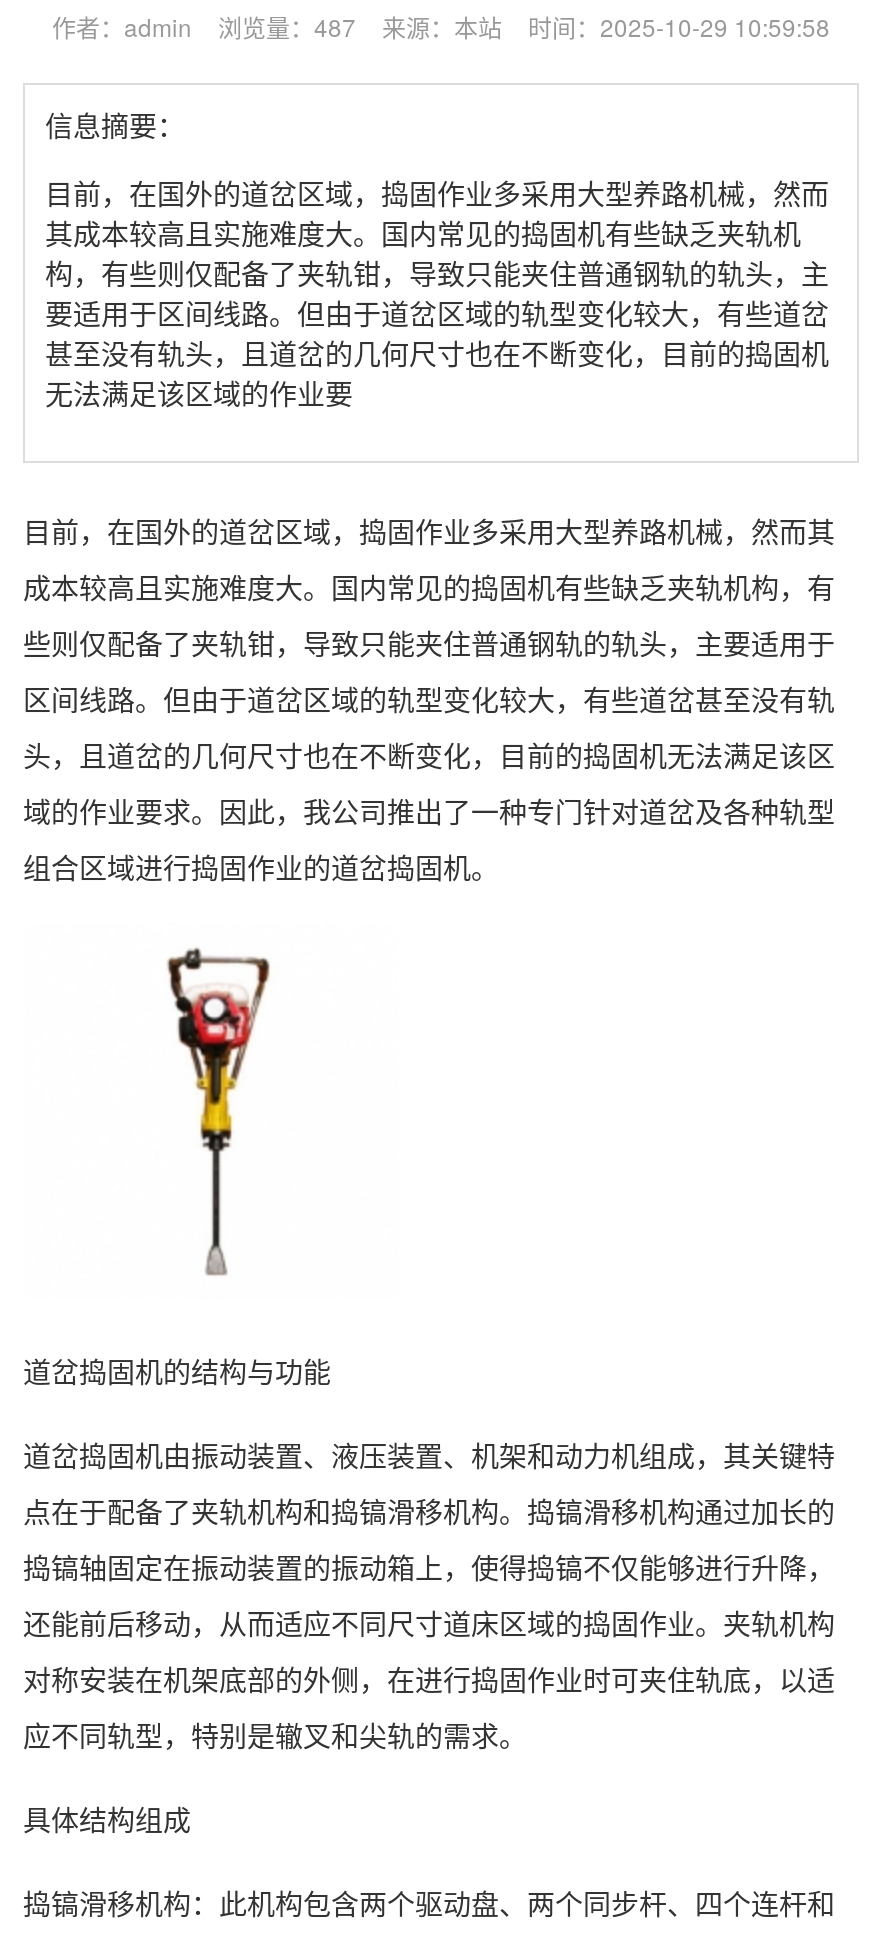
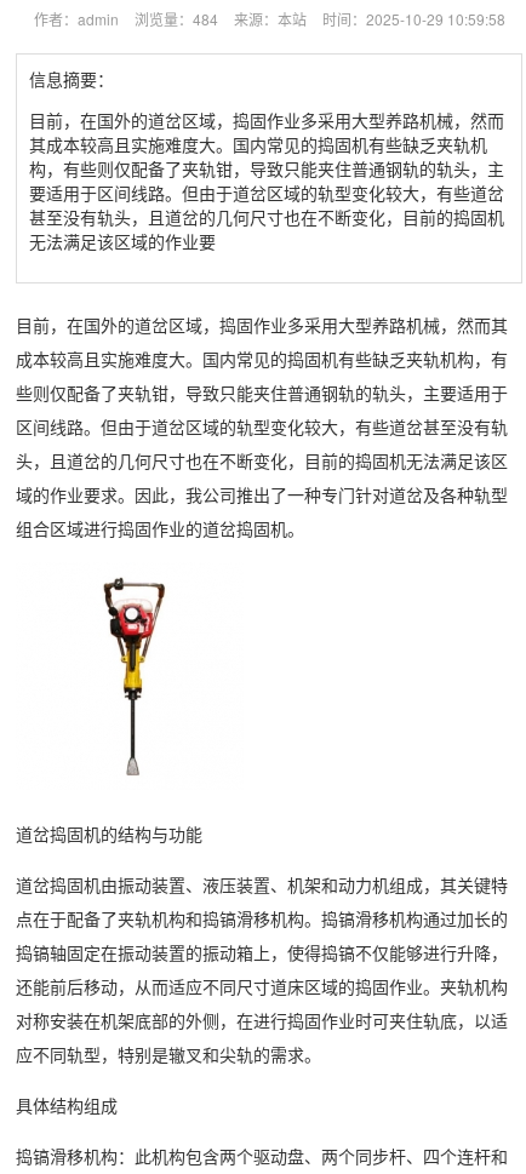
[52,9,830,43] 作者：admin 浏览量：487 来源：本站 时间：2025-10-29 10:59:58 -> [33,8,505,29] 作者：admin 浏览量：484 来源：本站 时间：2025-10-29 10:59:58

